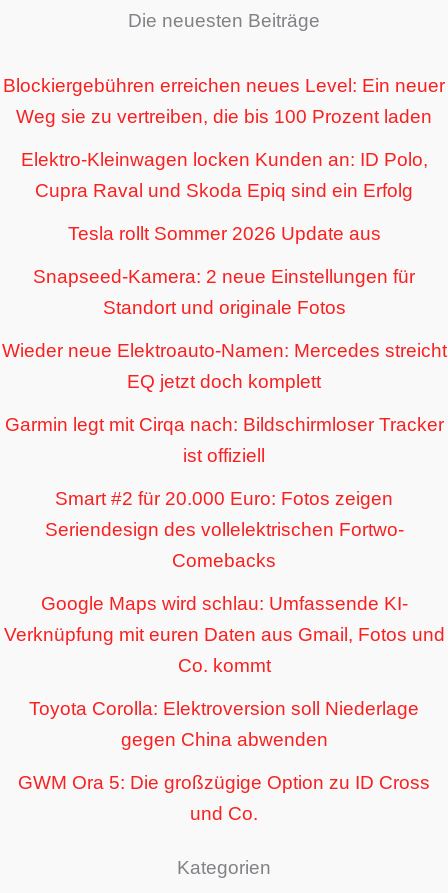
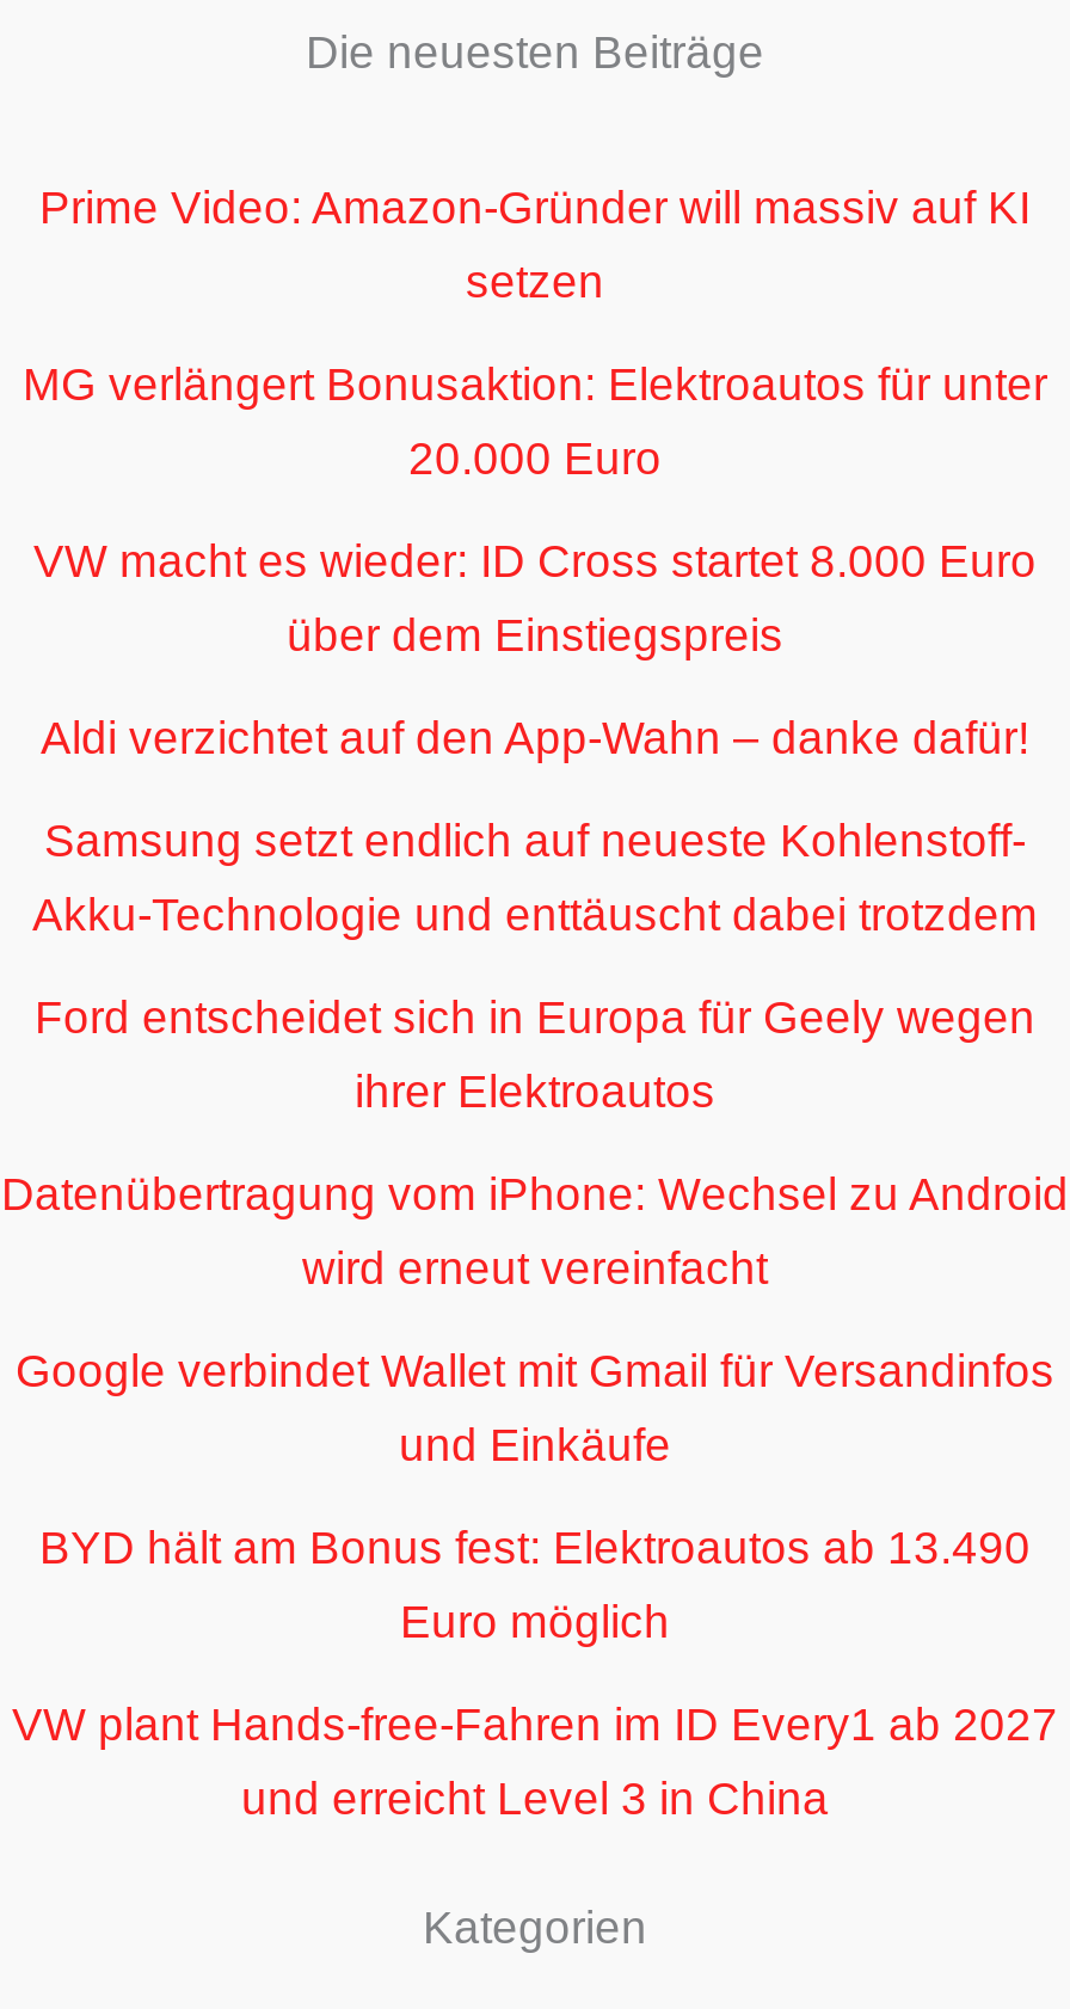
[1,74,446,823] Blockiergebühren erreichen neues Level: Ein neuer | Weg sie zu vertreiben, die bis 100 Prozent laden | Elektro-Kleinwagen locken Kunden an: ID Polo, | Cupra Raval und Skoda Epiq sind ein Erfolg | Tesla rollt Sommer 2026 Update aus | Snapseed-Kamera: 2 neue Einstellungen für | Standort und originale Fotos | Wieder neue Elektroauto-Namen: Mercedes streicht | EQ jetzt doch komplett | Garmin legt mit Cirqa nach: Bildschirmloser Tracker | ist offiziell | Smart #2 für 20.000 Euro: Fotos zeigen | Seriendesign des vollelektrischen Fortwo- | Comebacks | Google Maps wird schlau: Umfassende KI- | Verknüpfung mit euren Daten aus Gmail, Fotos und | Co. kommt | Toyota Corolla: Elektroversion soll Niederlage | gegen China abwenden | GWM Ora 5: Die großzügige Option zu ID Cross | und Co. -> [1,182,1069,1823] Prime Video: Amazon-Gründer will massiv auf KI | setzen | MG verlängert Bonusaktion: Elektroautos für unter | 20.000 Euro | VW macht es wieder: ID Cross startet 8.000 Euro | über dem Einstiegspreis | Aldi verzichtet auf den App-Wahn – danke dafür! | Samsung setzt endlich auf neueste Kohlenstoff- | Akku-Technologie und enttäuscht dabei trotzdem | Ford entscheidet sich in Europa für Geely wegen | ihrer Elektroautos | Datenübertragung vom iPhone: Wechsel zu Android | wird erneut vereinfacht | Google verbindet Wallet mit Gmail für Versandinfos | und Einkäufe | BYD hält am Bonus fest: Elektroautos ab 13.490 | Euro möglich | VW plant Hands-free-Fahren im ID Every1 ab 2027 | und erreicht Level 3 in China

